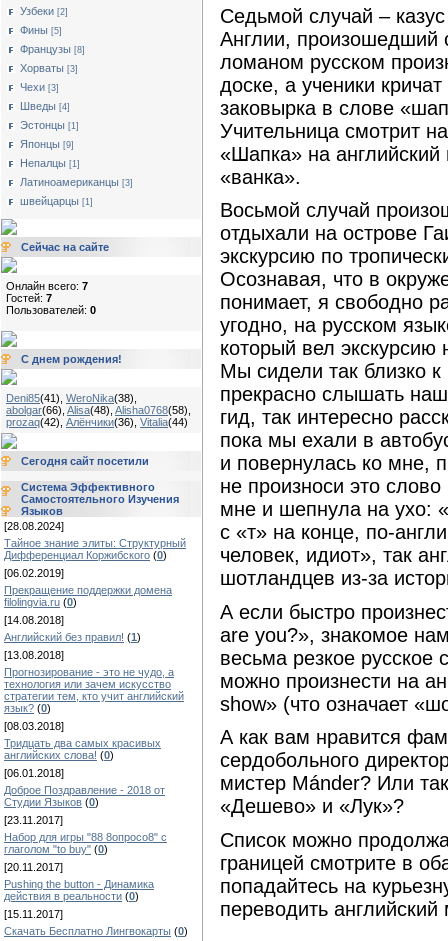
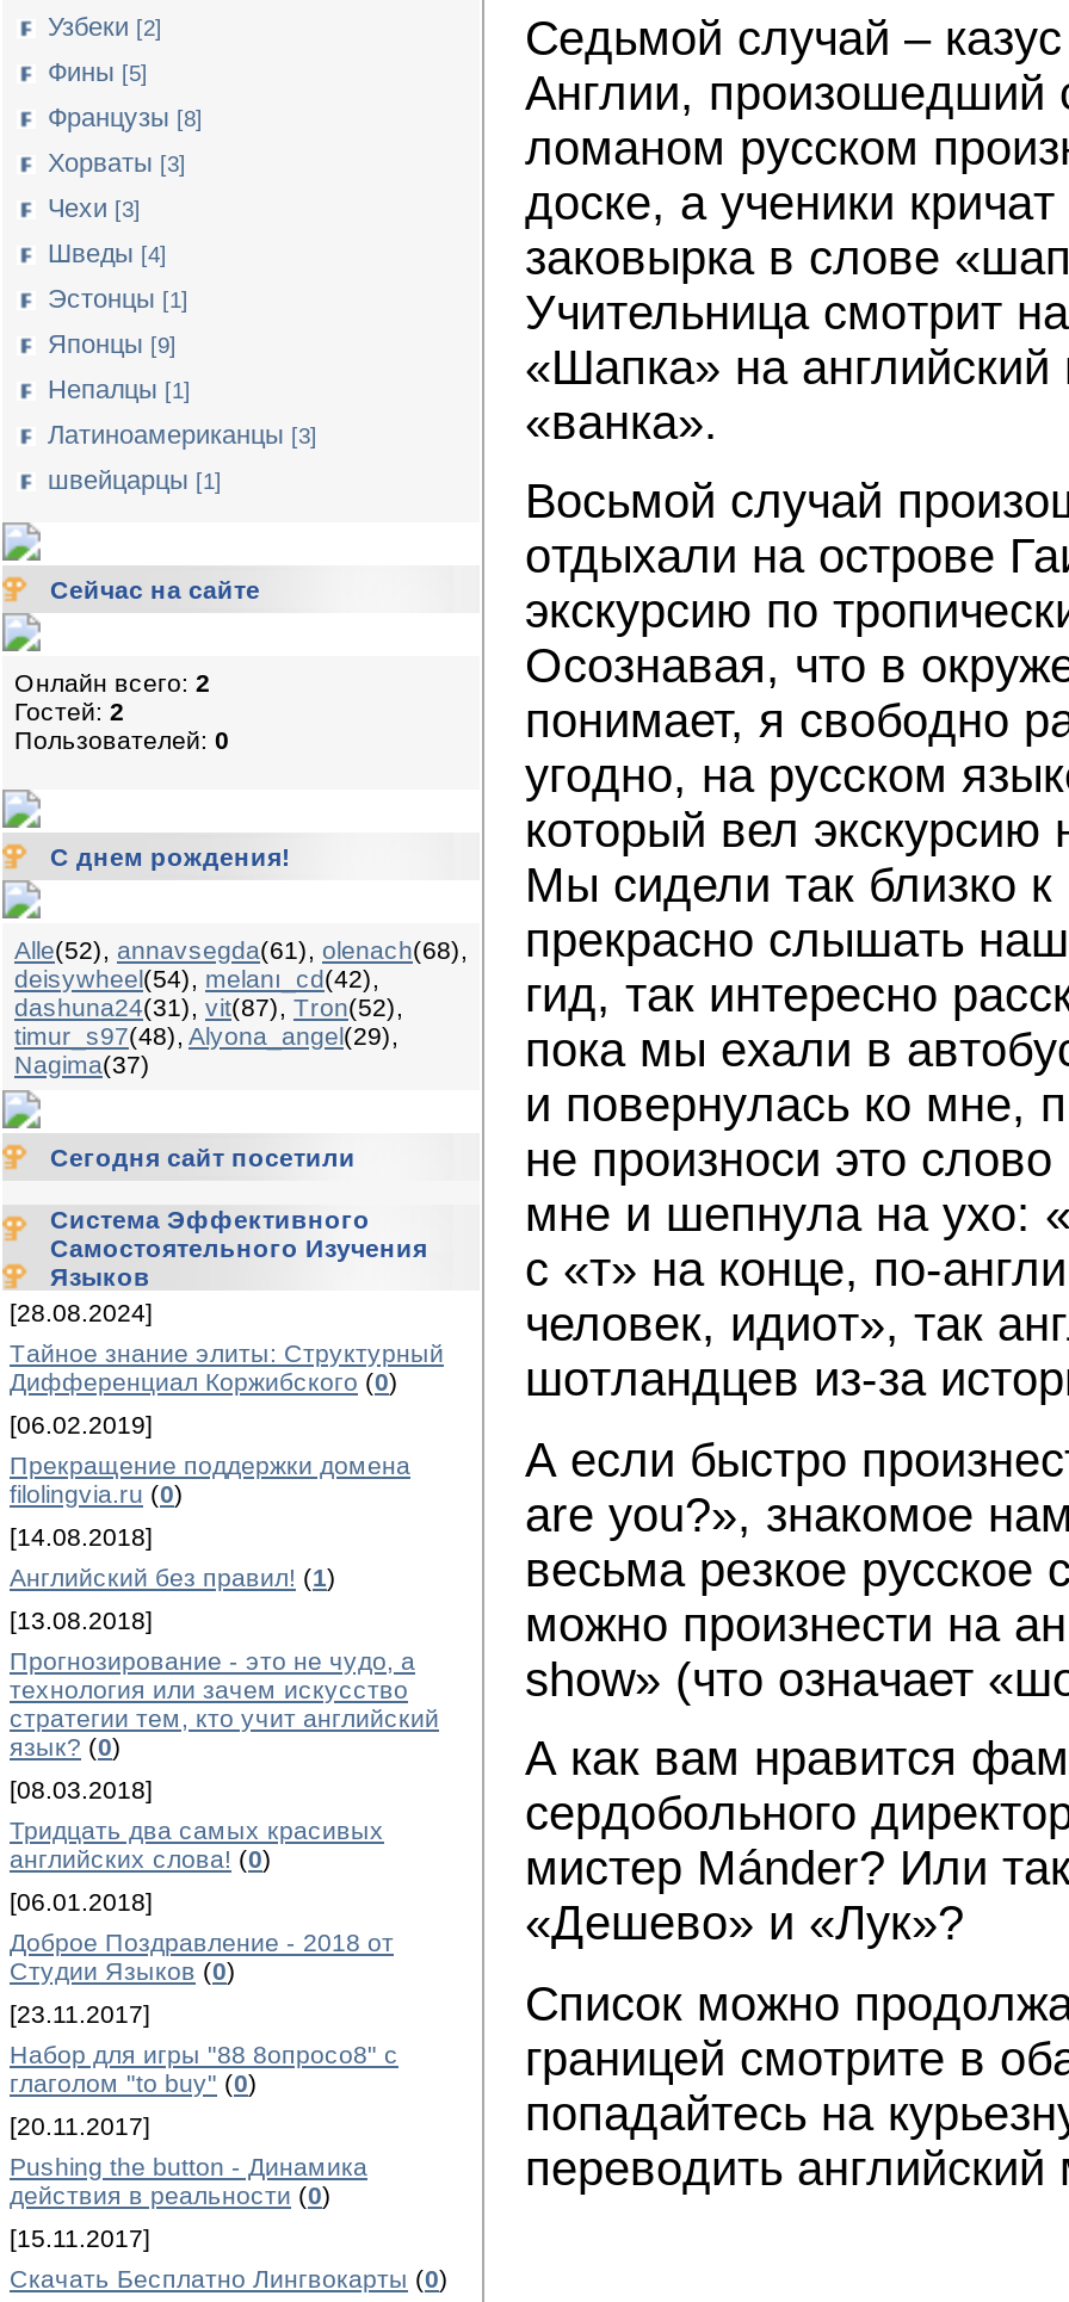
[6,280,88,292] Онлайн всего: 7 -> [14,668,210,697] Онлайн всего: 2
[6,292,52,304] Гостей: 7 -> [14,697,124,725] Гостей: 2
[6,392,191,428] Deni85(41), WeroNika(38), | abolgar(66),Alisa(48),Alisha0768(58), | prozaq(42),Алёнчики(36),Vitalia(44) -> [14,935,468,1078] Alle(52), annavsegda(61), olenach(68), | deisywheel(54),melanı_cd(42), | dashuna24(31), vit(87),Tron(52), | timur_s97(48),Alyona_angel(29), | Nagima(37)

